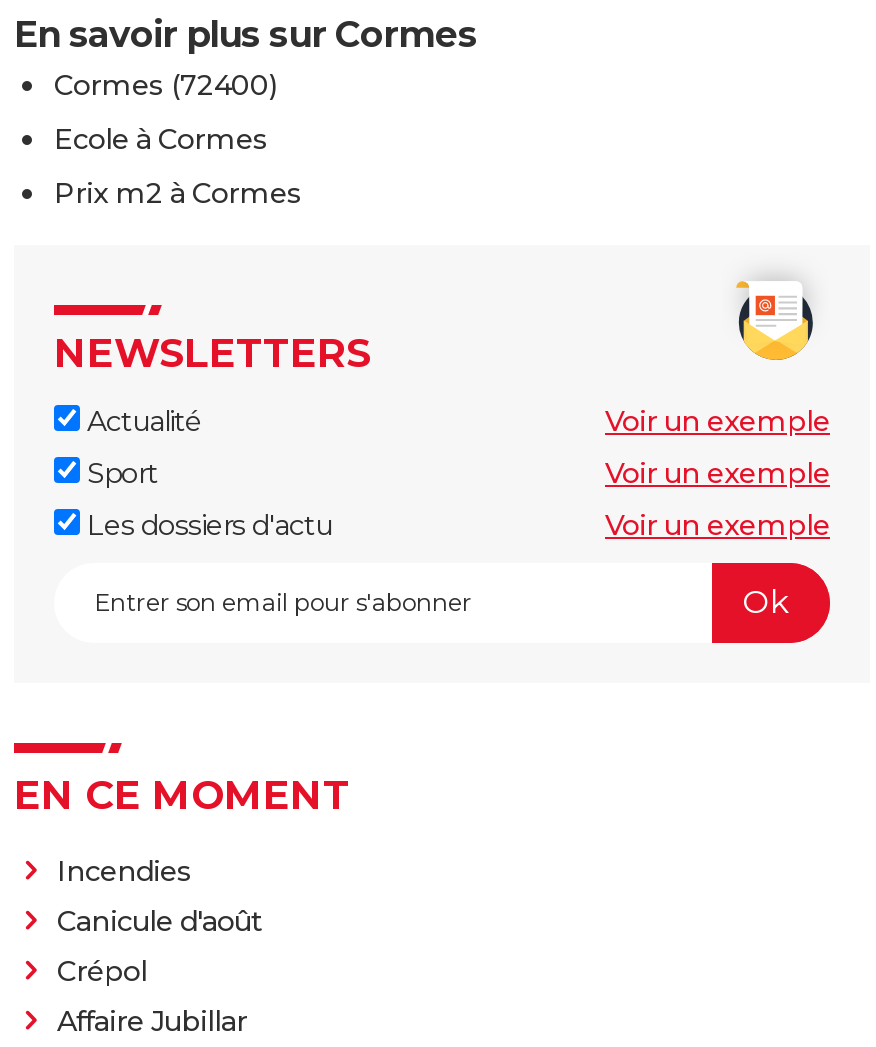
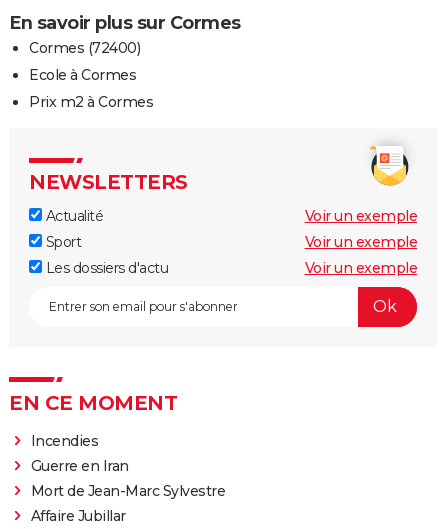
[57,902,262,988] Canicule d'août | Crépol -> [30,456,225,499] Guerre en Iran | Mort de Jean-Marc Sylvestre

